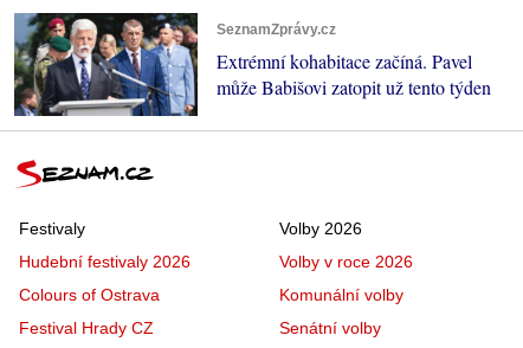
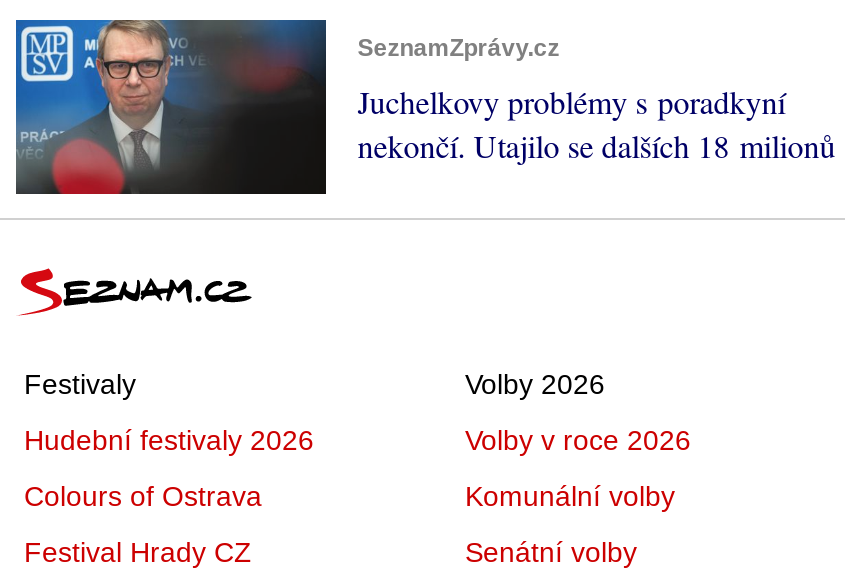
[13,12,491,117] [image] | Extrémní kohabitace začíná. Pavel | může Babišovi zatopit už tento týden -> [14,19,835,197] [image] | Juchelkovy problémy s poradkyní | nekončí. Utajilo se dalších 18 milionů

